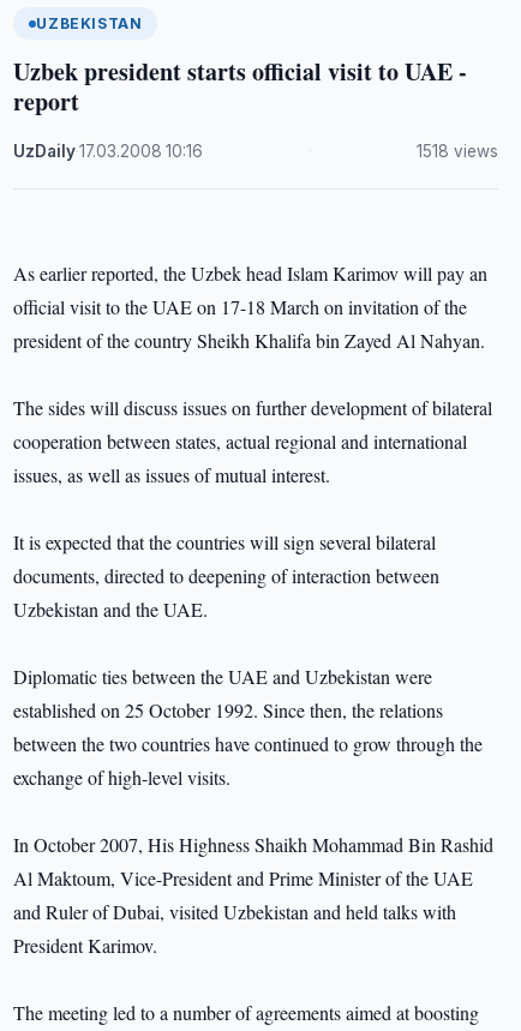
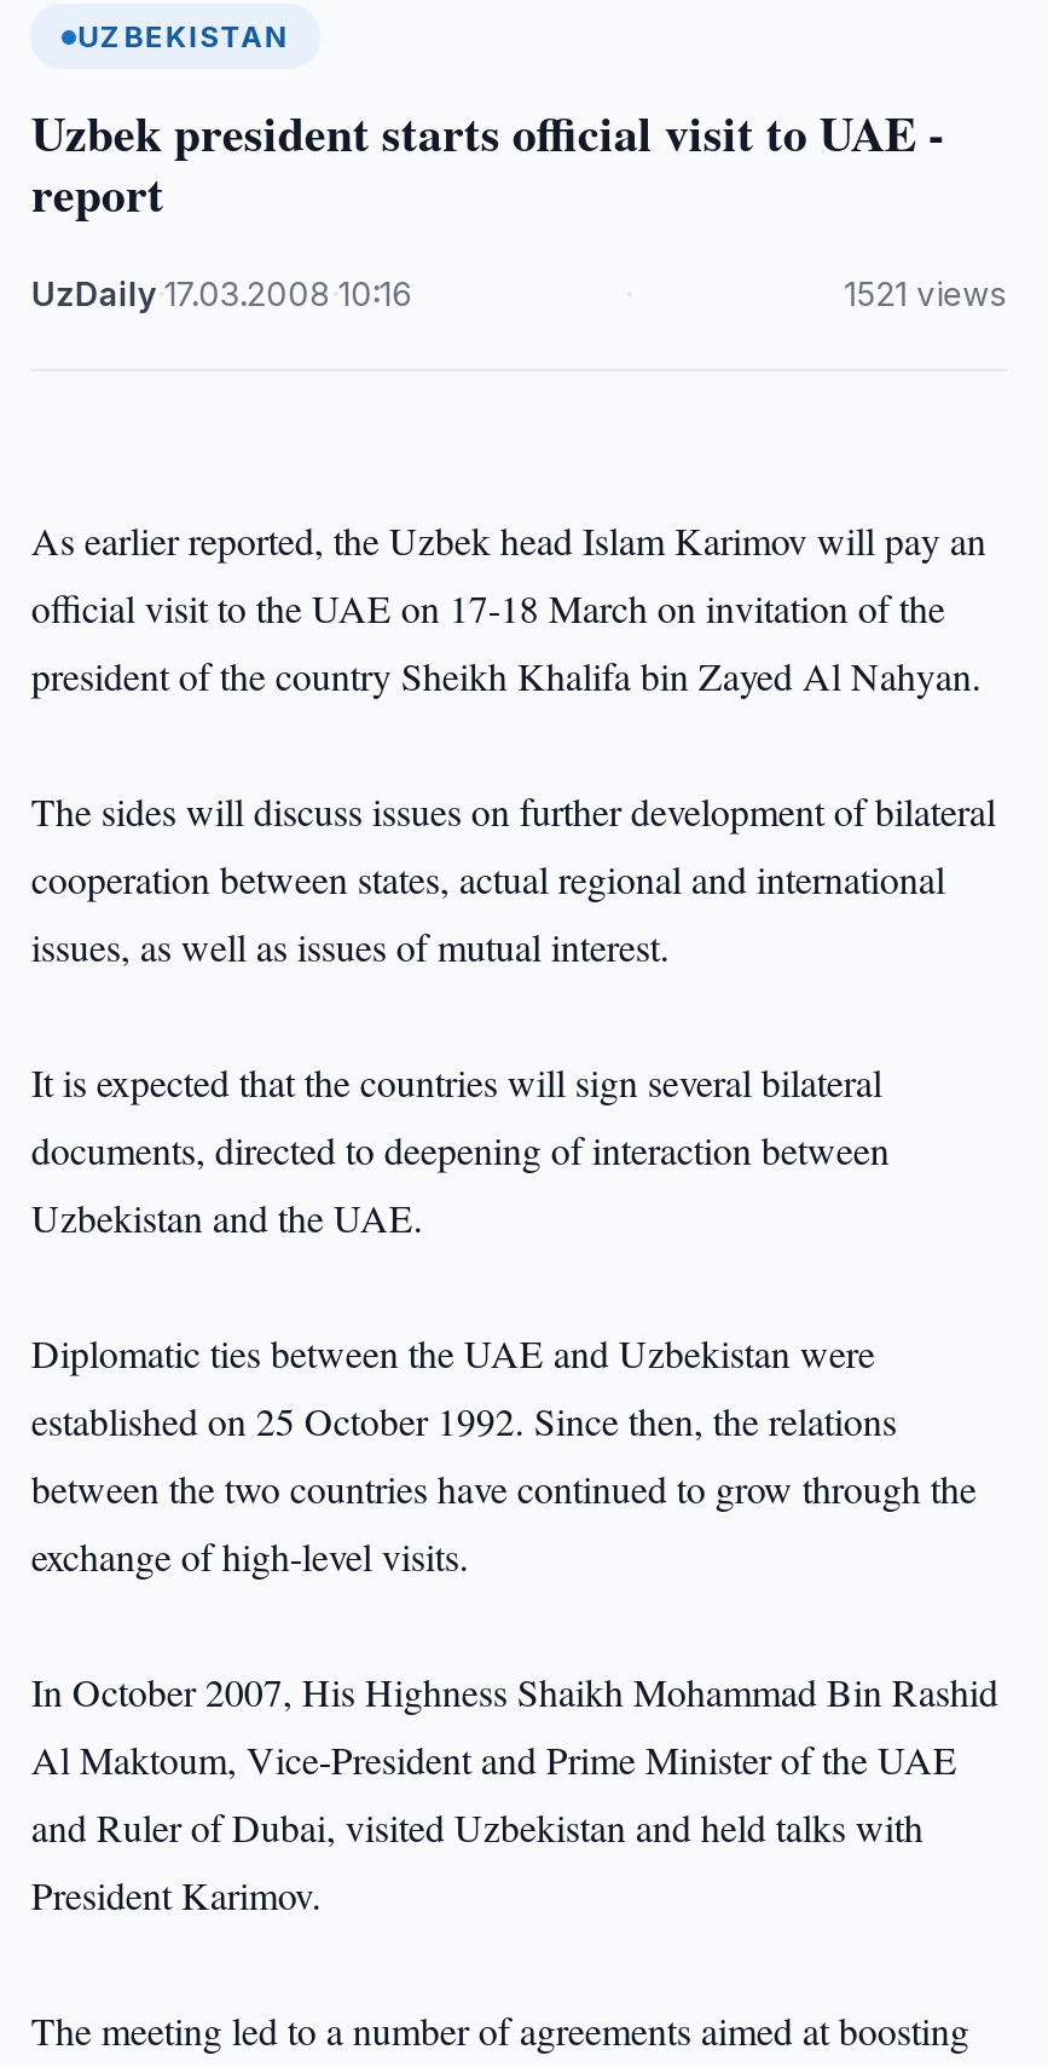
[416,142,498,161] 1518 views -> [844,275,1006,313] 1521 views

